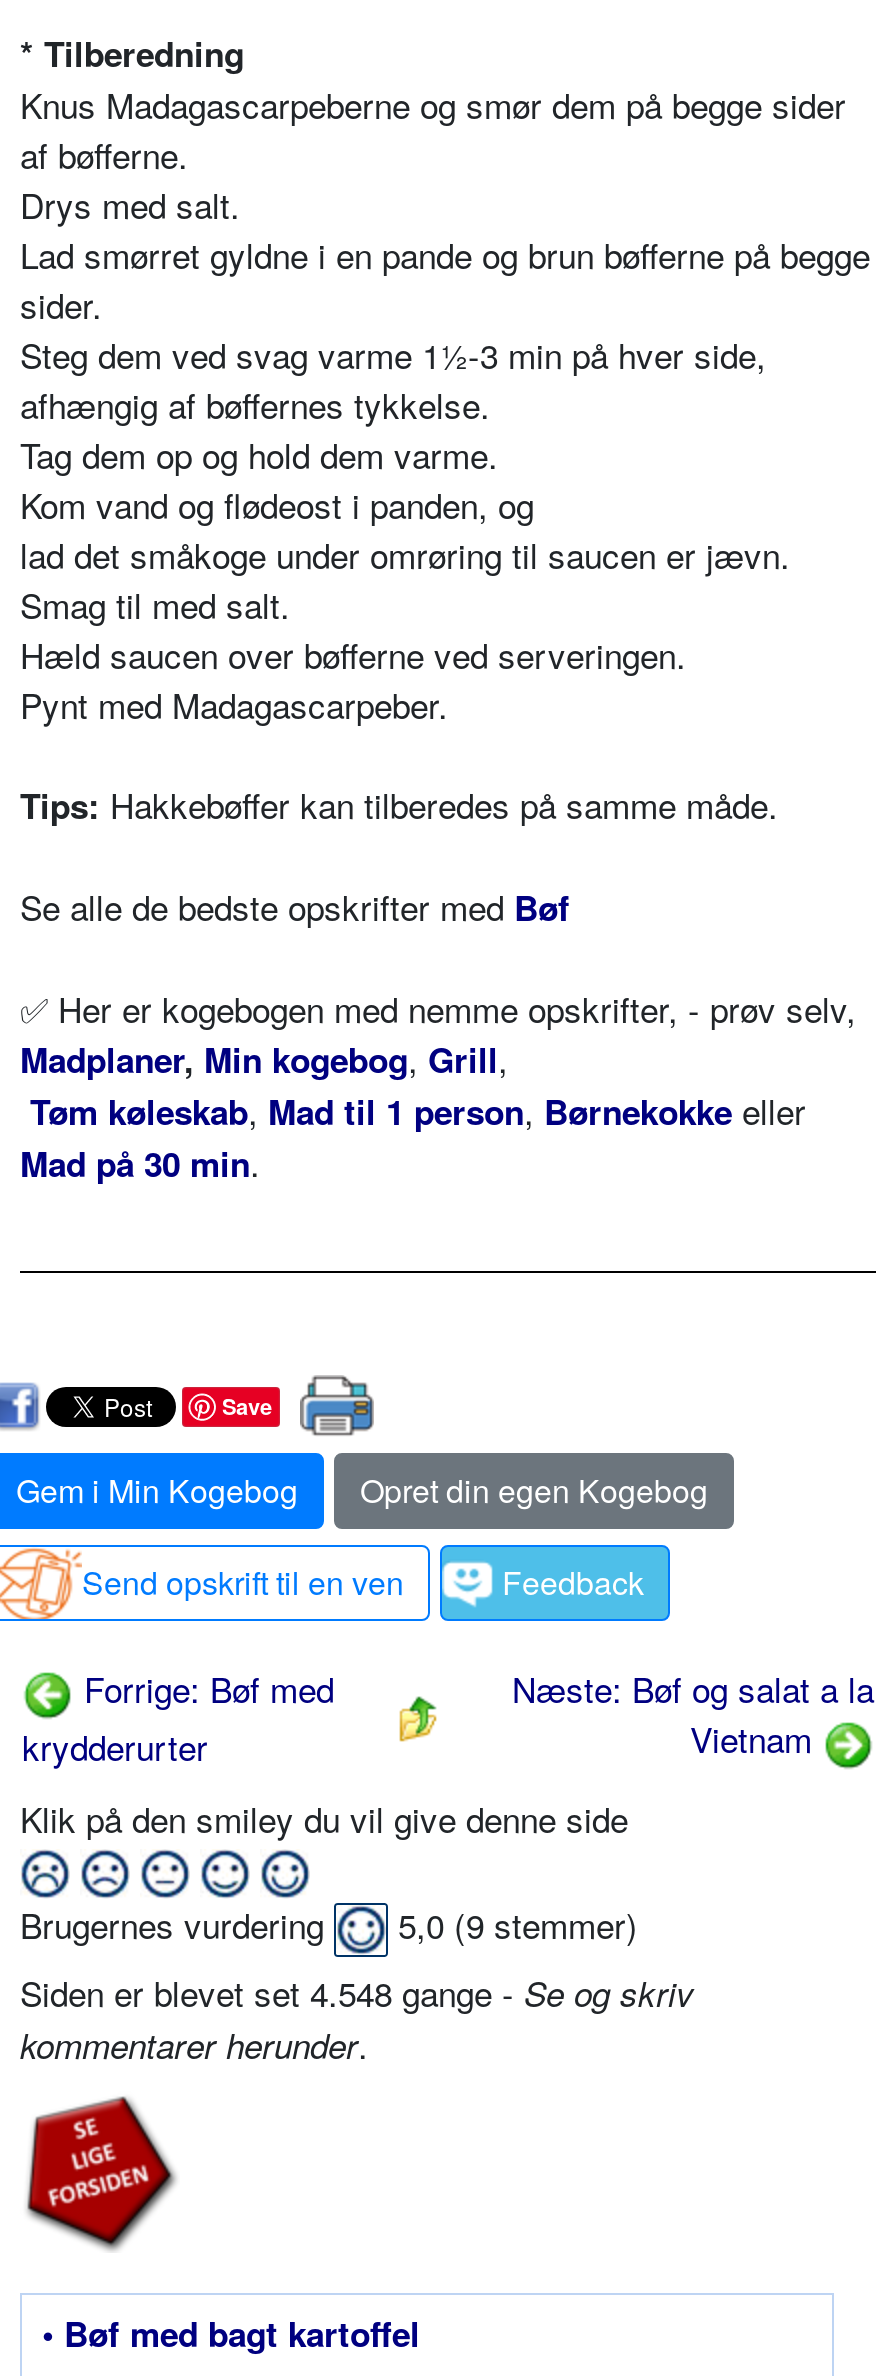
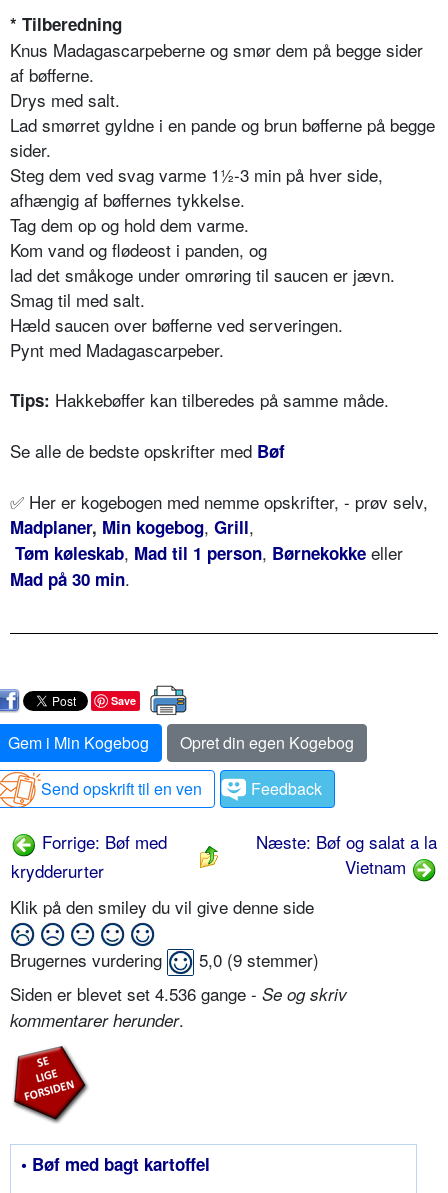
[20,1968,694,2018] Siden er blevet set 4.548 gange - Se og skriv -> [10,981,347,1006] Siden er blevet set 4.536 gange - Se og skriv

